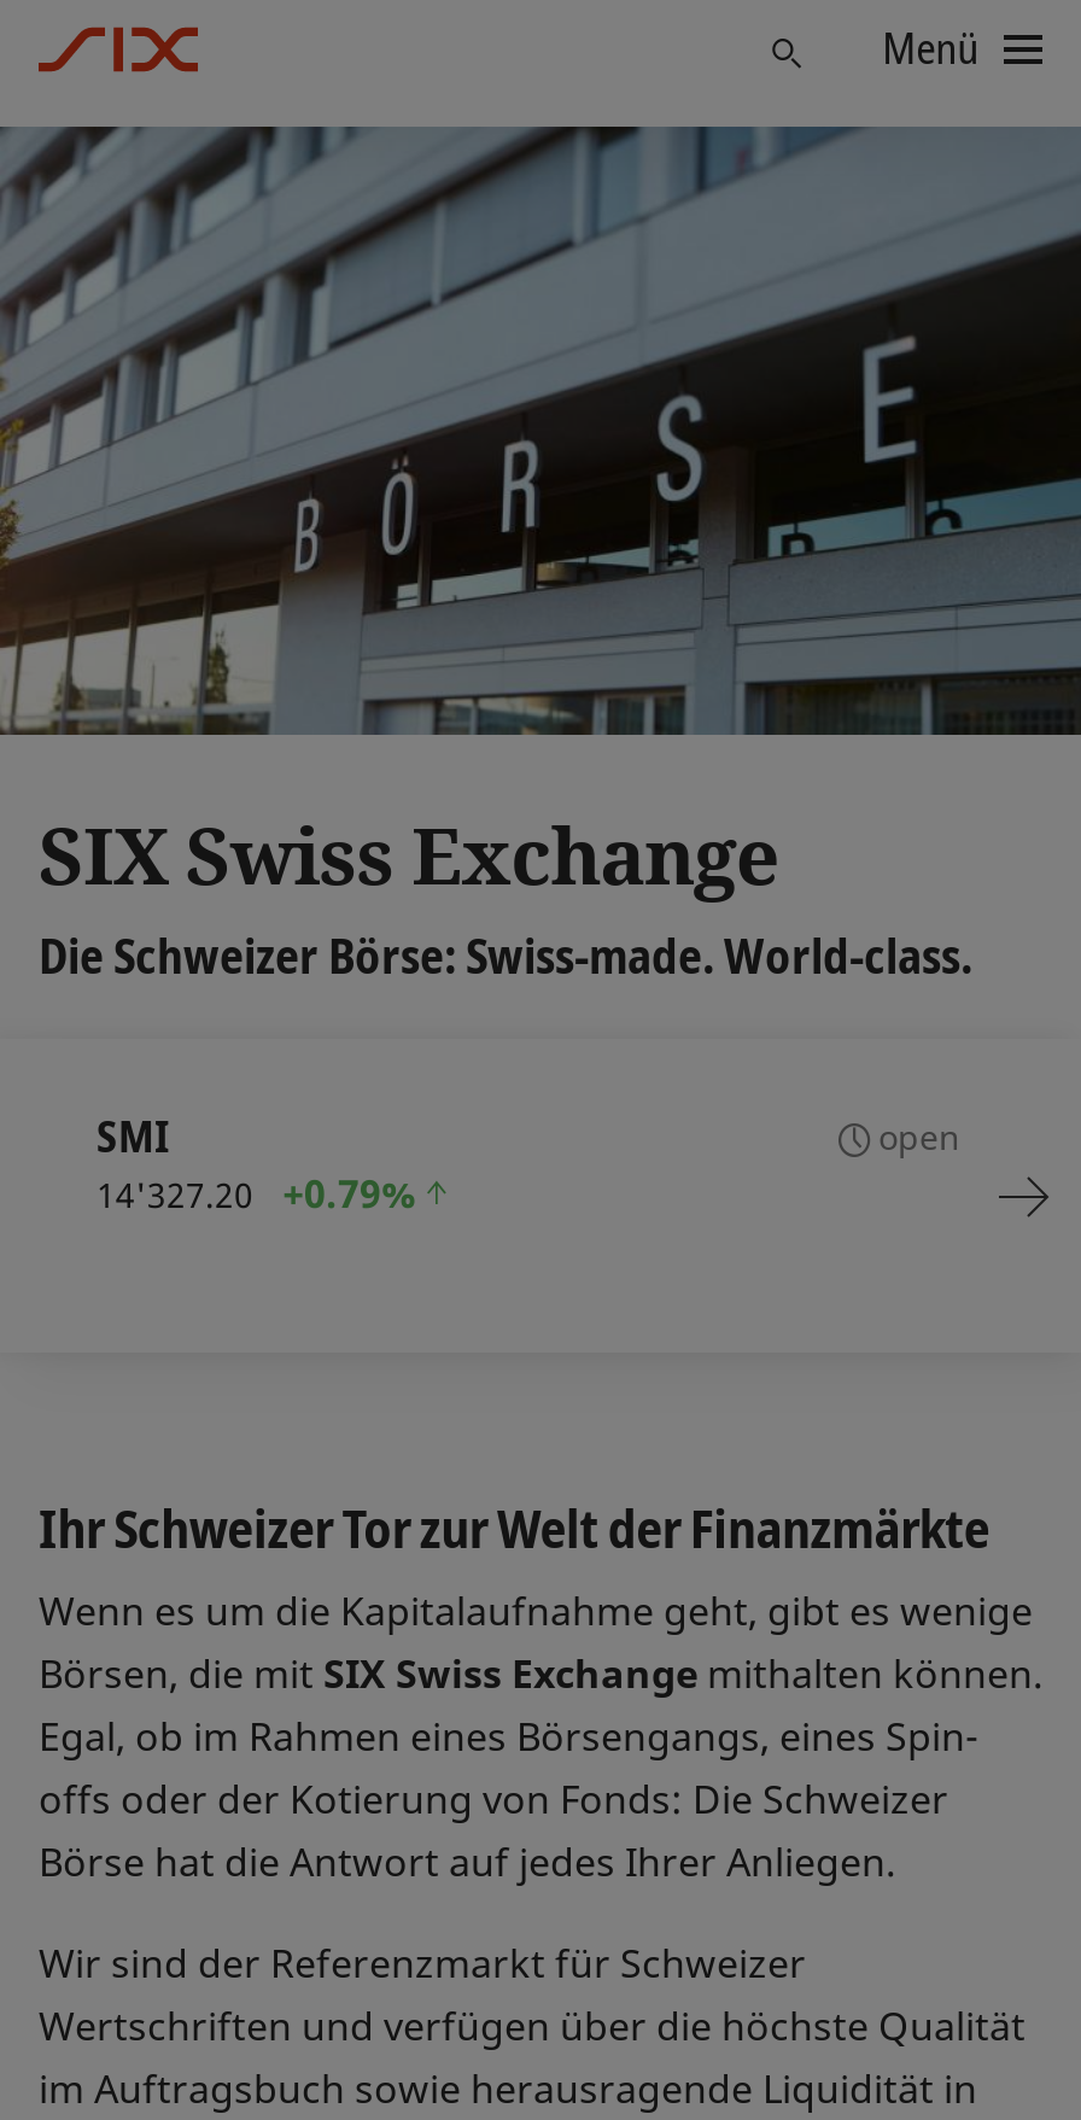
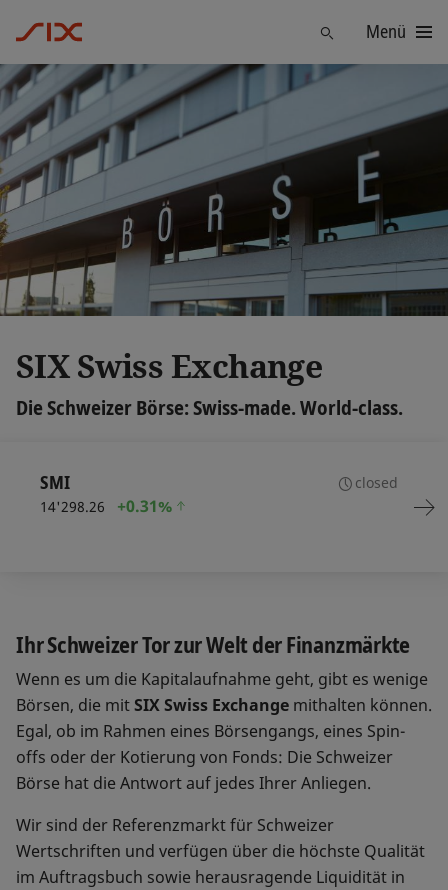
[878,1114,960,1160] open -> [355,473,398,492] closed
[97,1172,253,1217] 14'327.20 -> [40,497,105,516] 14'298.26
[282,1167,425,1220] +0.79% -> [117,495,176,517] +0.31%

